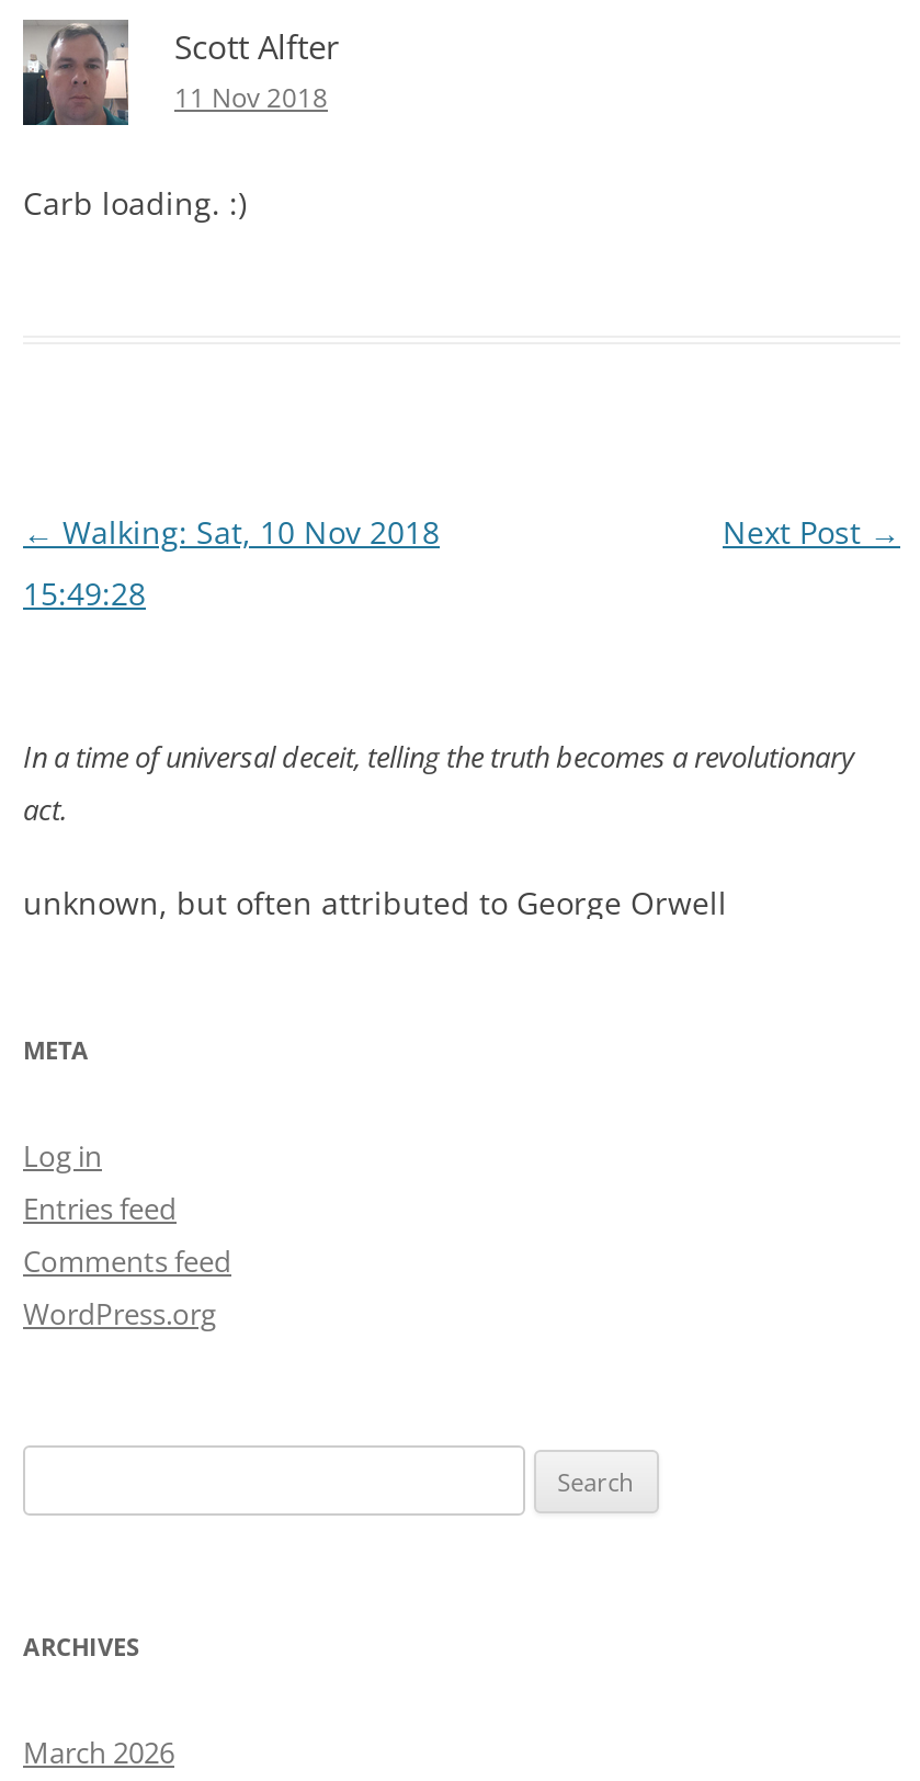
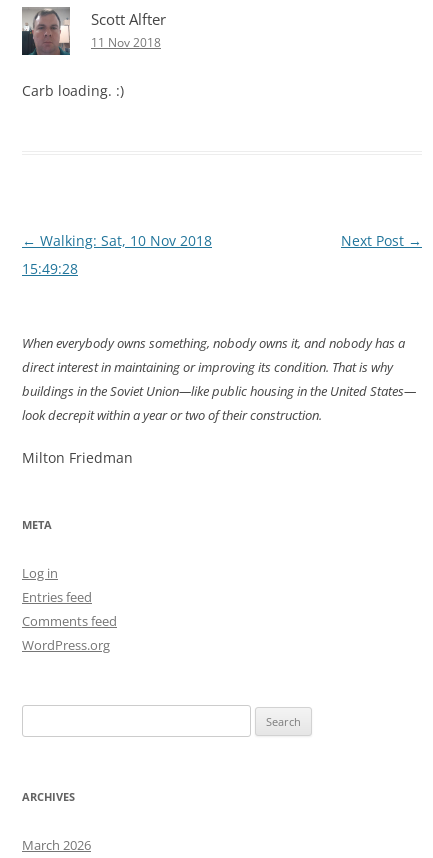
[23,737,854,829] In a time of universal deceit, telling the truth becomes a revolutionary | act. -> [22,334,416,424] When everybody owns something, nobody owns it, and nobody has a | direct interest in maintaining or improving its condition. That is why | buildings in the Soviet Union—like public housing in the United States— | look decrepit within a year or two of their construction.
[23,882,727,923] unknown, but often attributed to George Orwell -> [22,448,133,467] Milton Friedman

